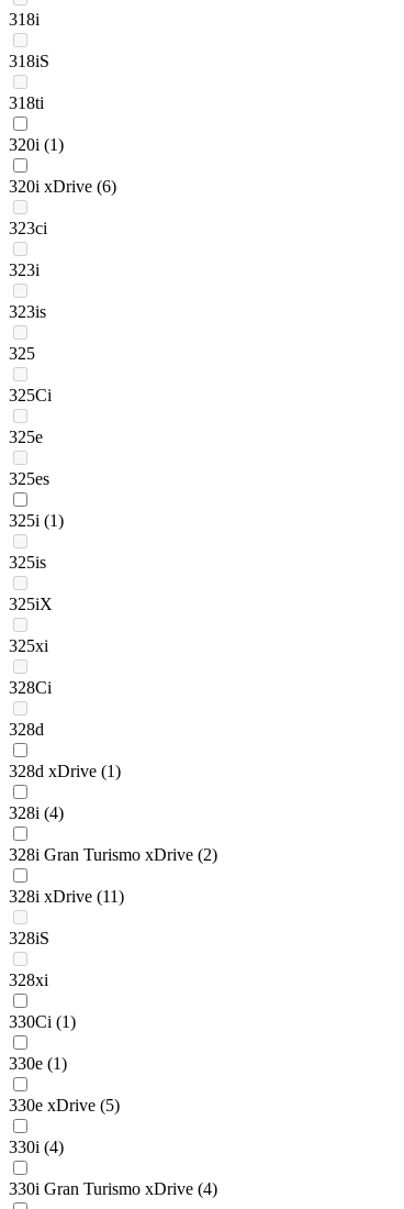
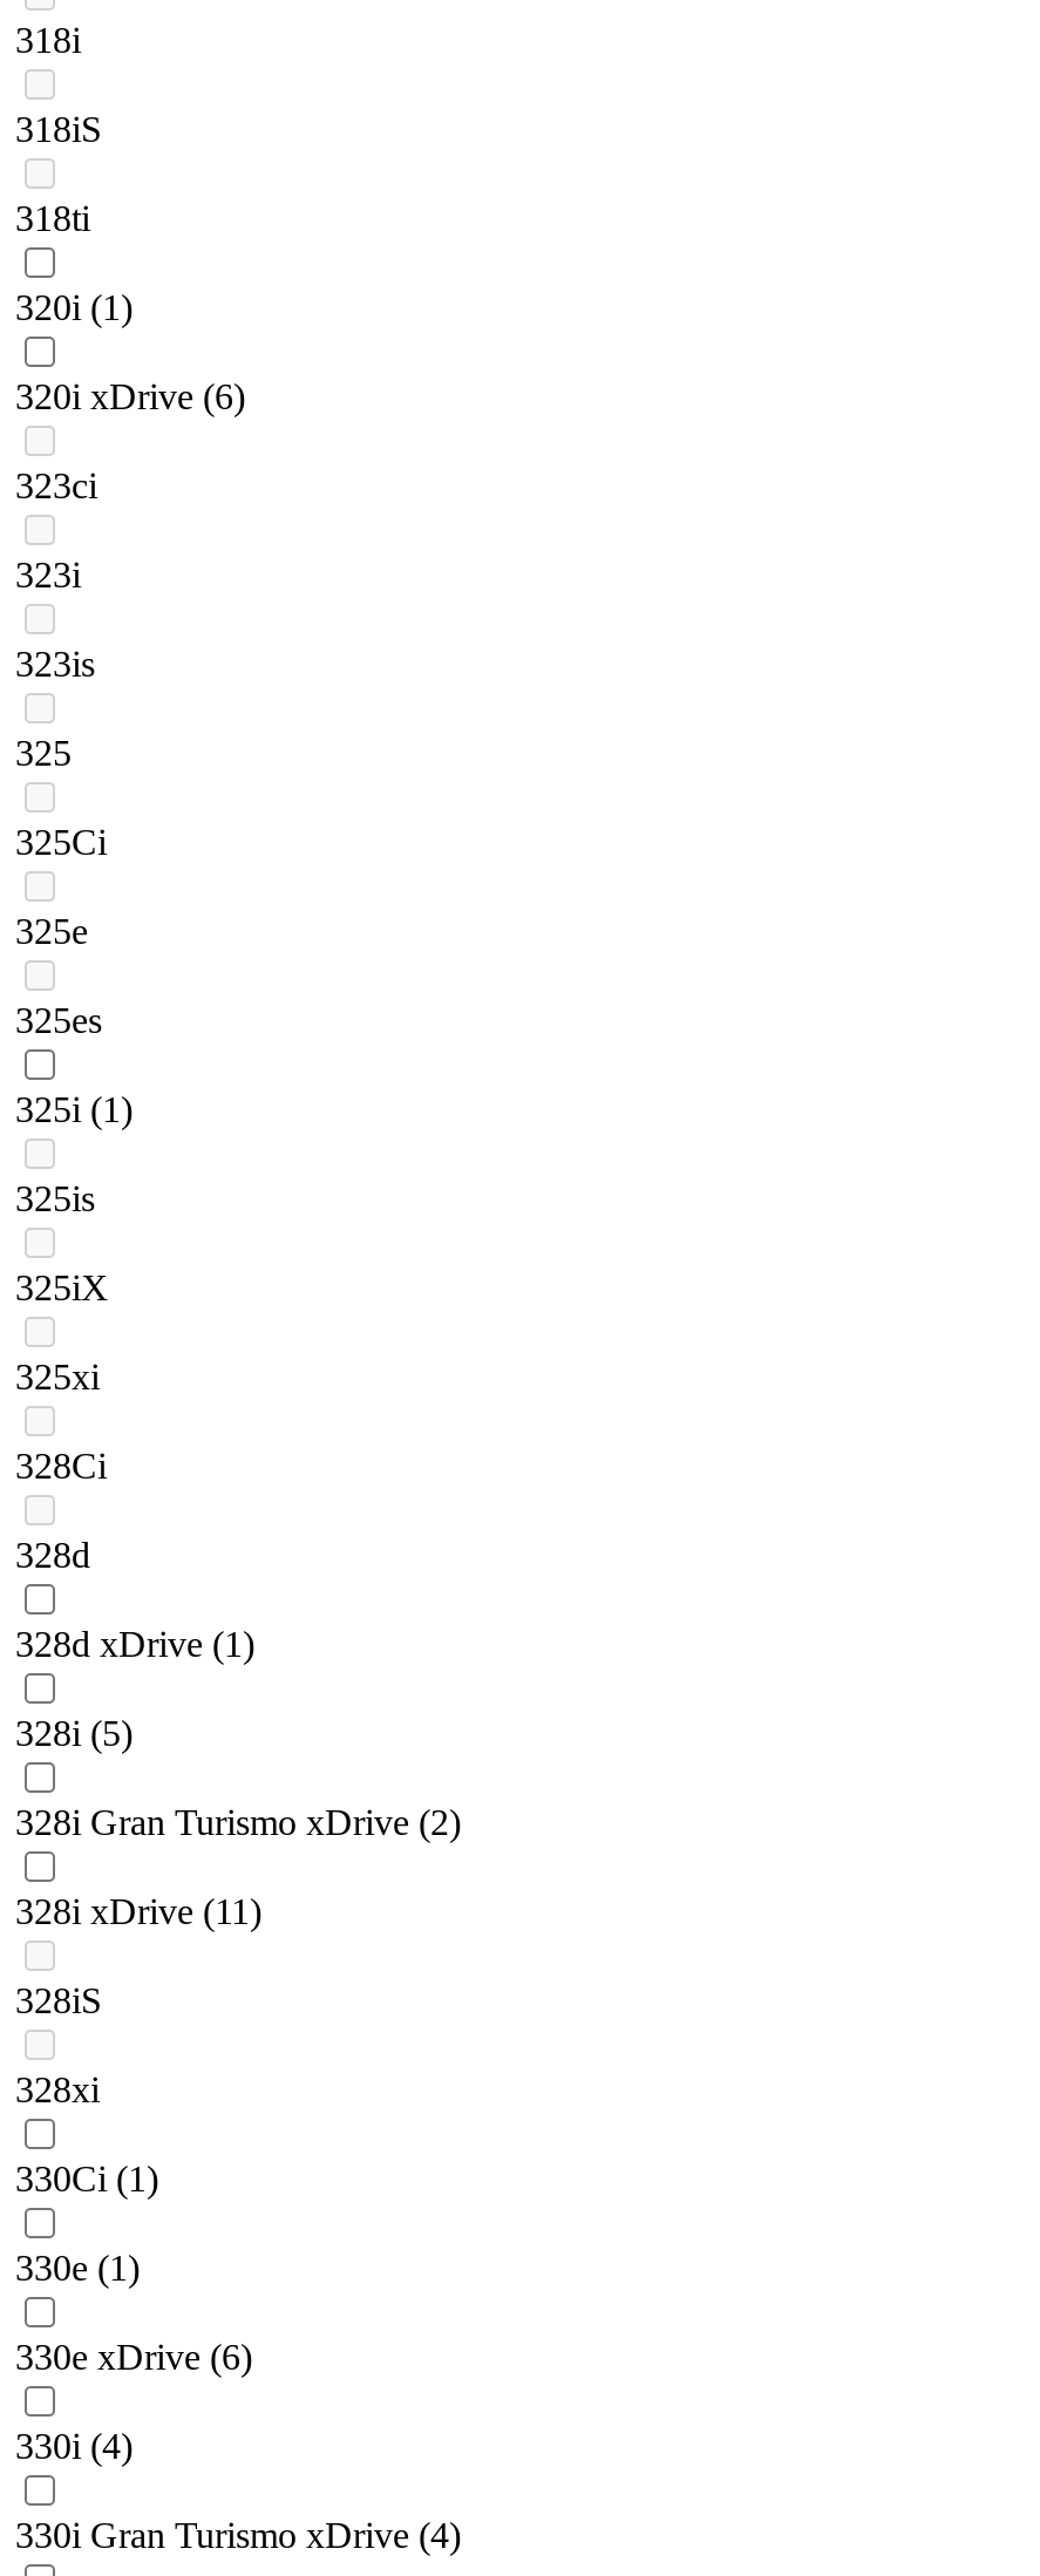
[9,804,64,823] 328i (4) -> [15,1714,132,1754] 328i (5)
[9,1096,120,1115] 330e xDrive (5) -> [15,2338,252,2378] 330e xDrive (6)

